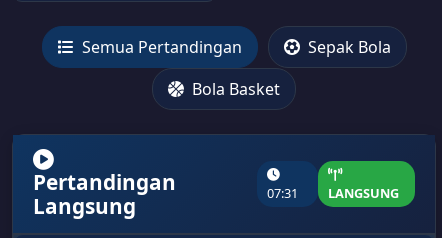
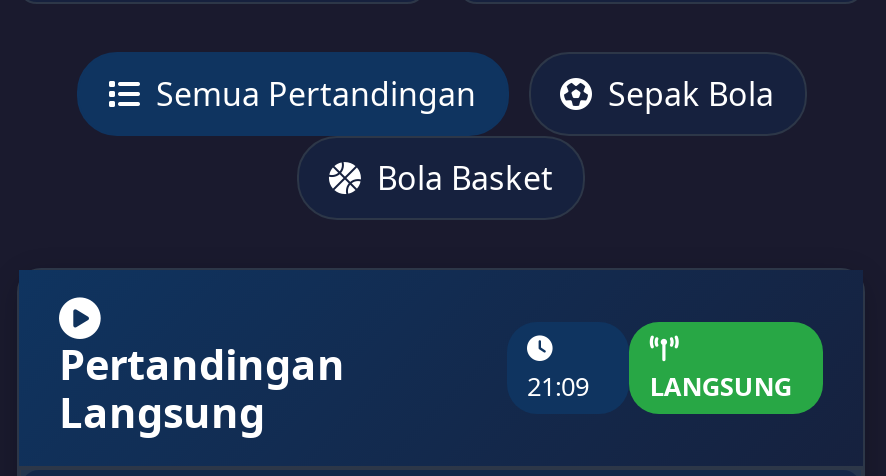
[267,184,399,202] 07:31 LANGSUNG -> [527,368,792,404] 21:09 LANGSUNG

